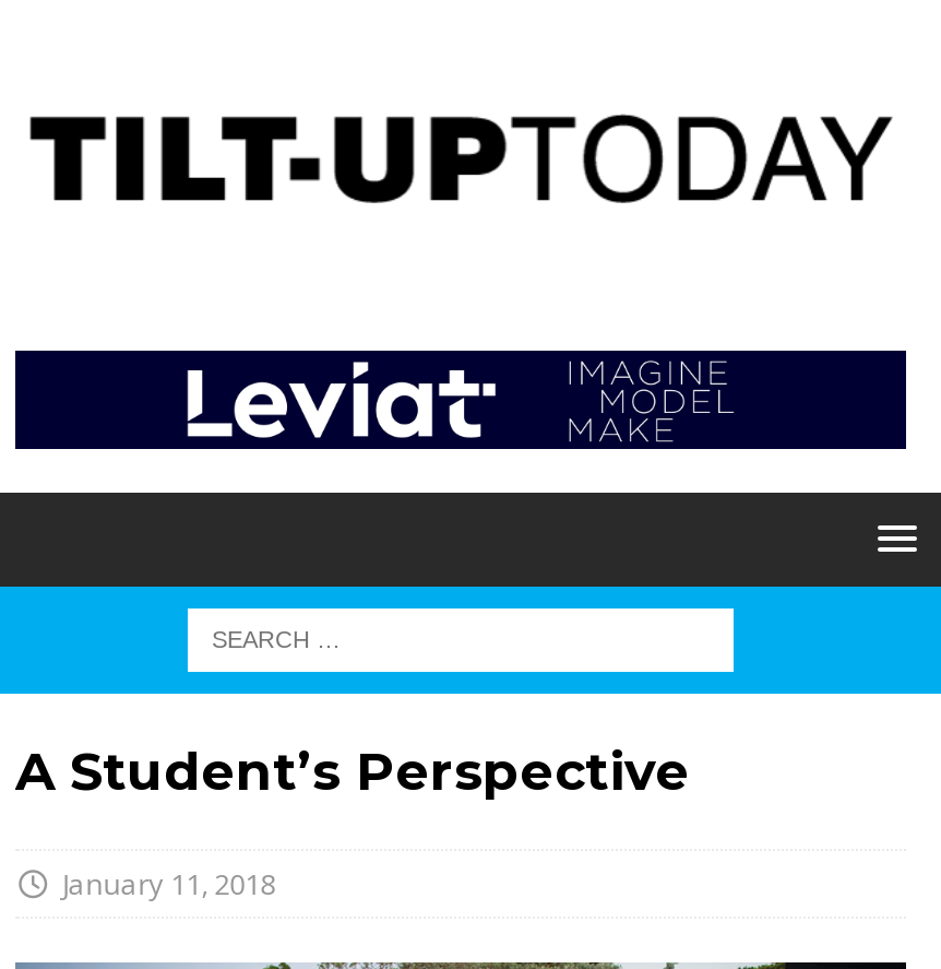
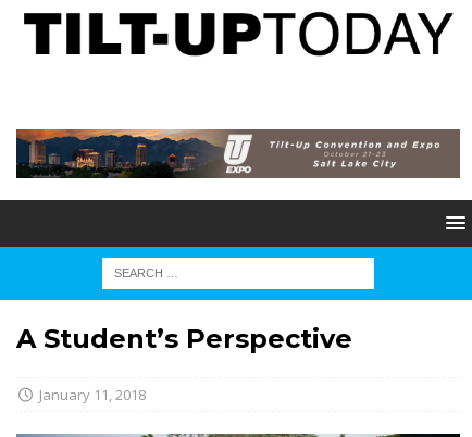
[13,348,908,451] [image] -> [15,128,461,179] [image]

